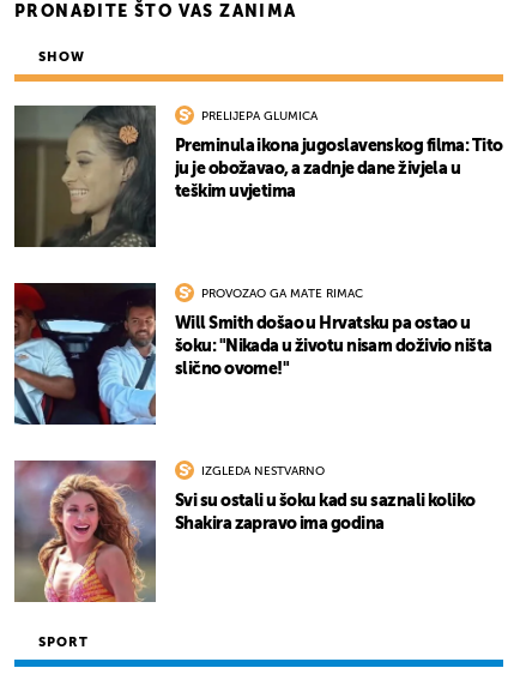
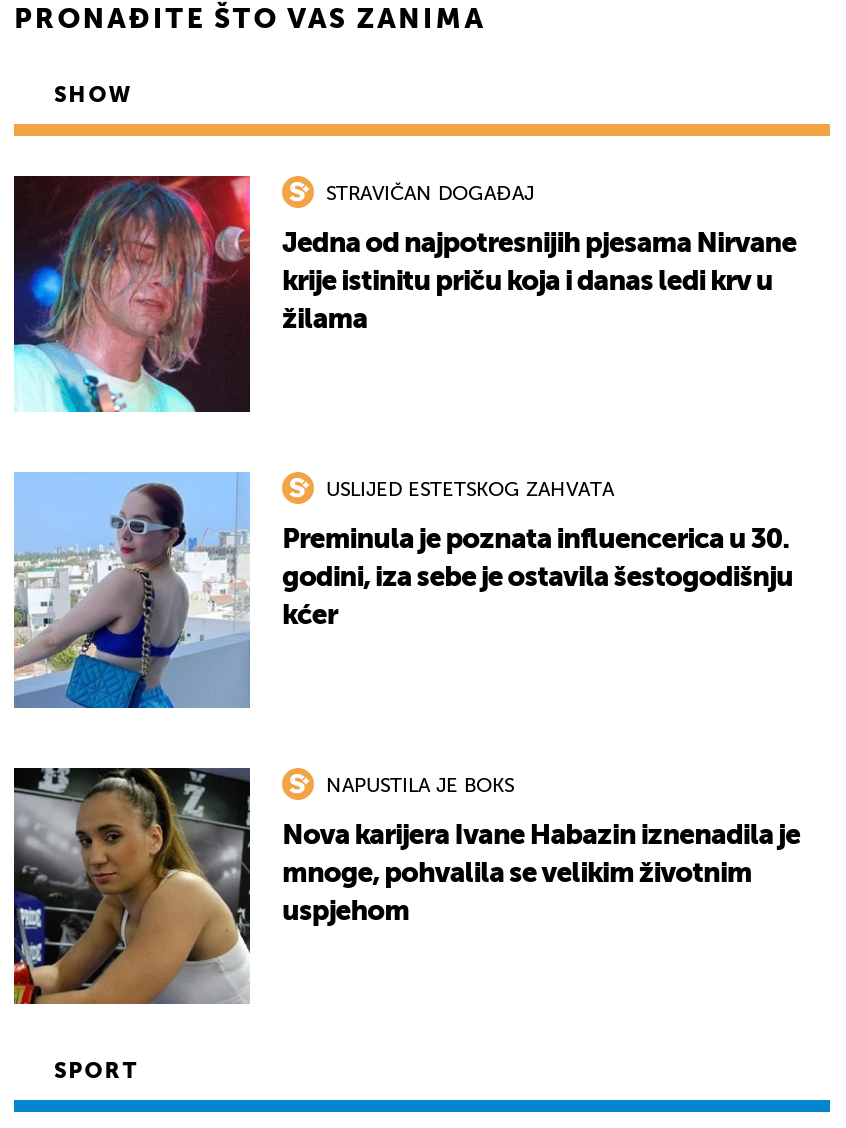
[13,104,503,248] [image] | Preminula ikona jugoslavenskog filma: Tito | ju je obožavao, a zadnje dane živjela u | teškim uvjetima -> [12,174,796,414] [image] | Jedna od najpotresnijih pjesama Nirvane | krije istinitu priču koja i danas ledi krv u | žilama
[201,111,318,123] PRELIJEPA GLUMICA -> [326,184,534,204] STRAVIČAN DOGAĐAJ
[13,282,492,426] [image] | Will Smith došao u Hrvatsku pa ostao u | šoku: "Nikada u životu nisam doživio ništa | slično ovome!" -> [14,472,793,710] [image] | Preminula je poznata influencerica u 30. | godini, iza sebe je ostavila šestogodišnju | kćer
[201,288,363,300] PROVOZAO GA MATE RIMAC -> [326,480,614,500] USLIJED ESTETSKOG ZAHVATA
[13,459,475,603] [image] | Svi su ostali u šoku kad su saznali koliko | Shakira zapravo ima godina -> [12,766,800,1006] [image] | Nova karijera Ivane Habazin iznenadila je | mnoge, pohvalila se velikim životnim | uspjehom
[201,466,325,478] IZGLEDA NESTVARNO -> [326,776,514,796] NAPUSTILA JE BOKS

